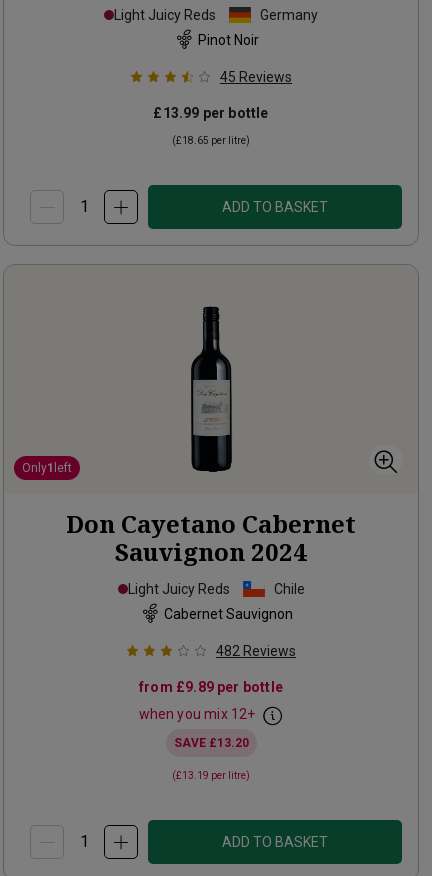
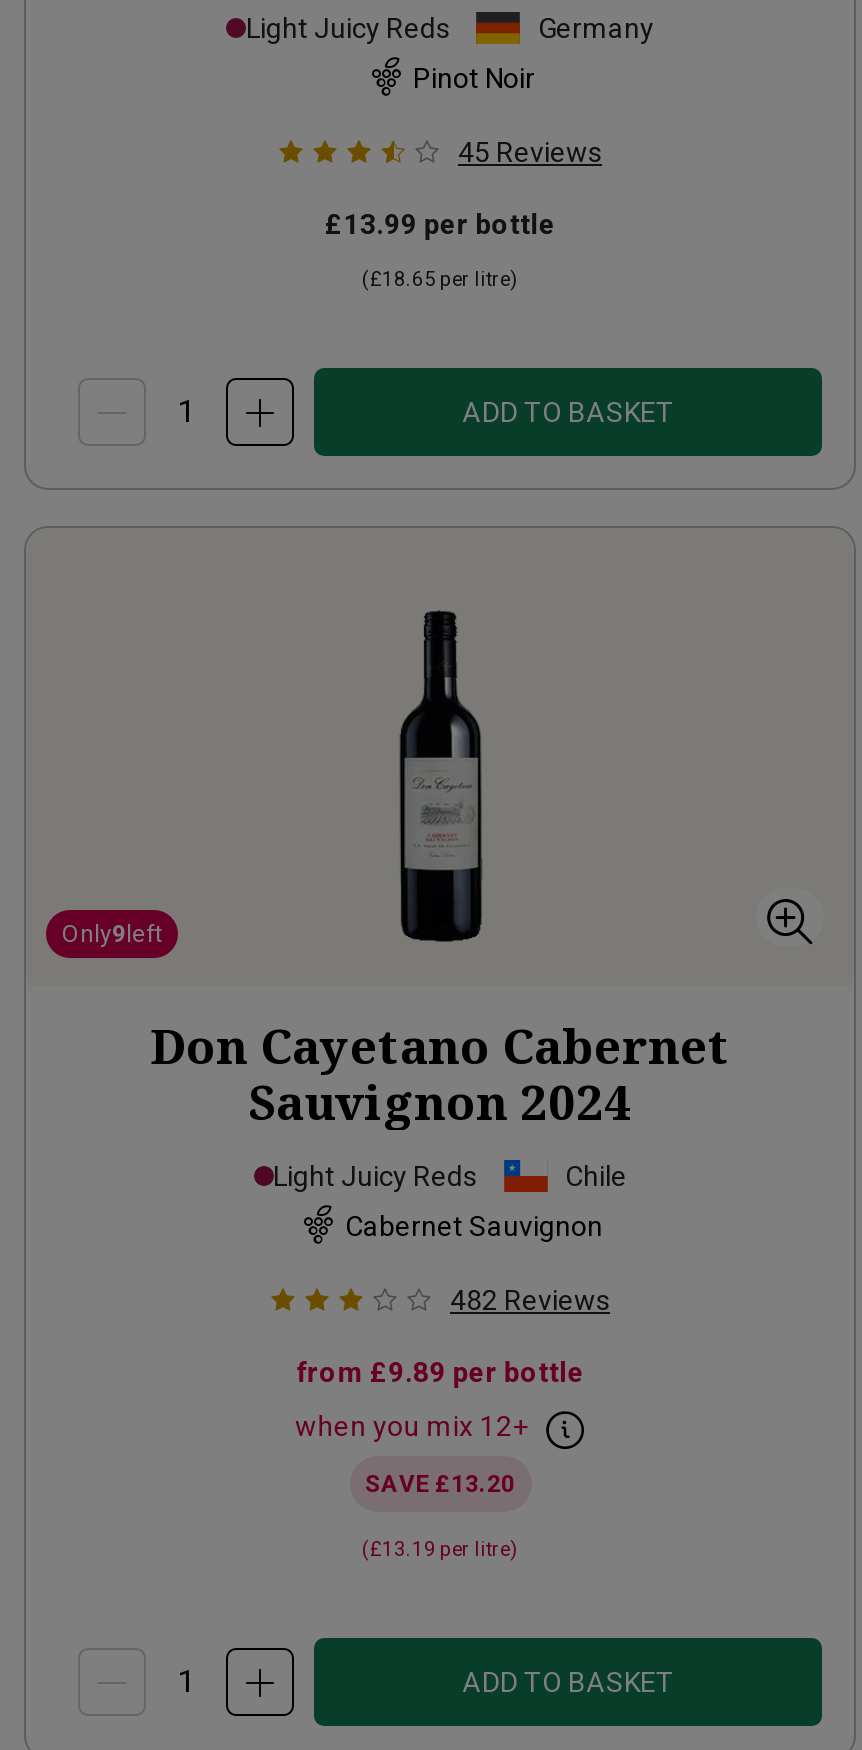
[22,461,72,475] Only1left -> [62,920,162,948] Only9left

